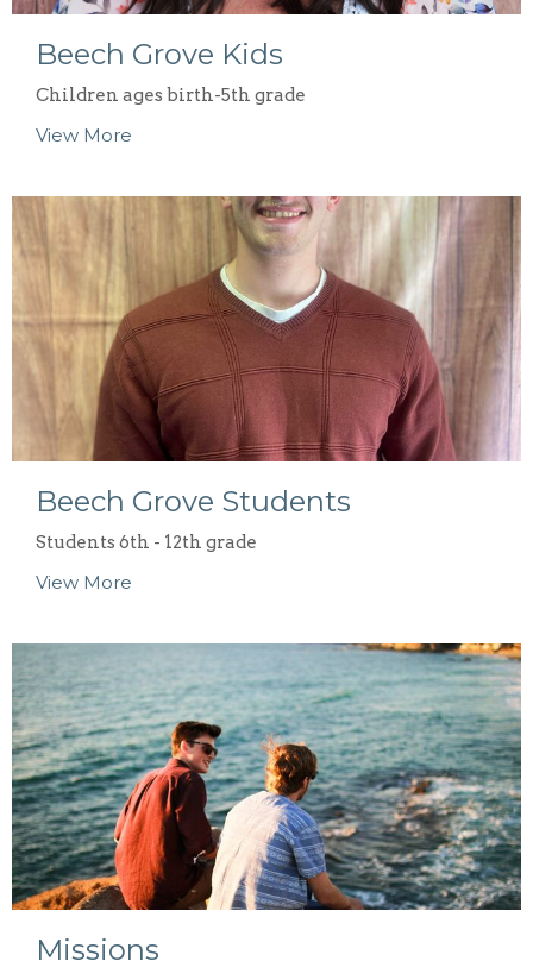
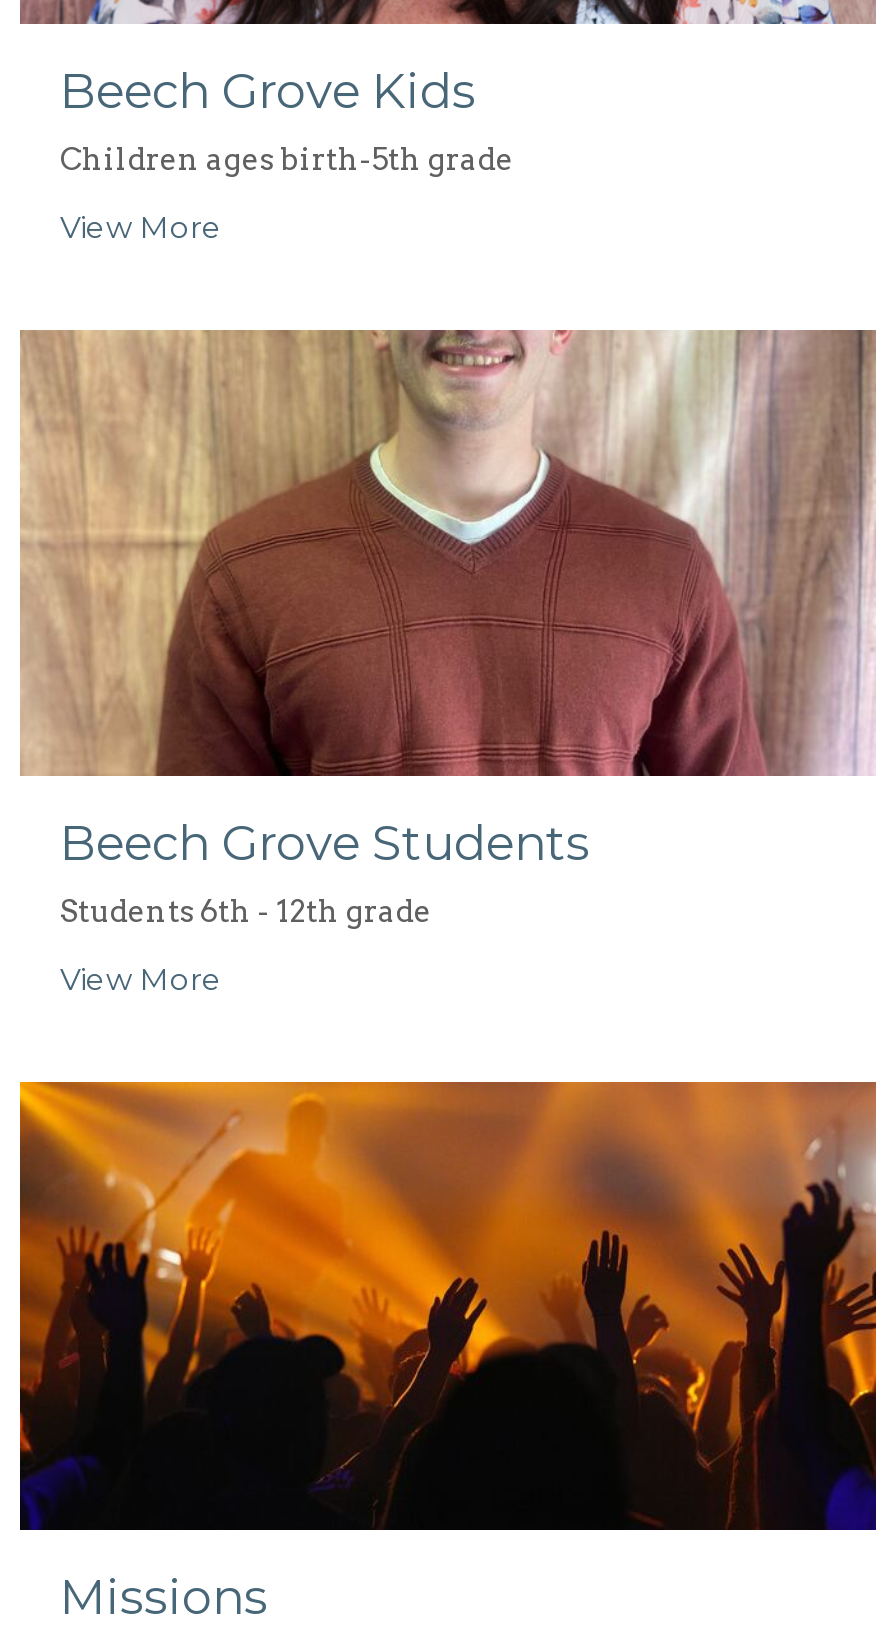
[11,642,522,911] [image] -> [18,1080,878,1532] [image]

